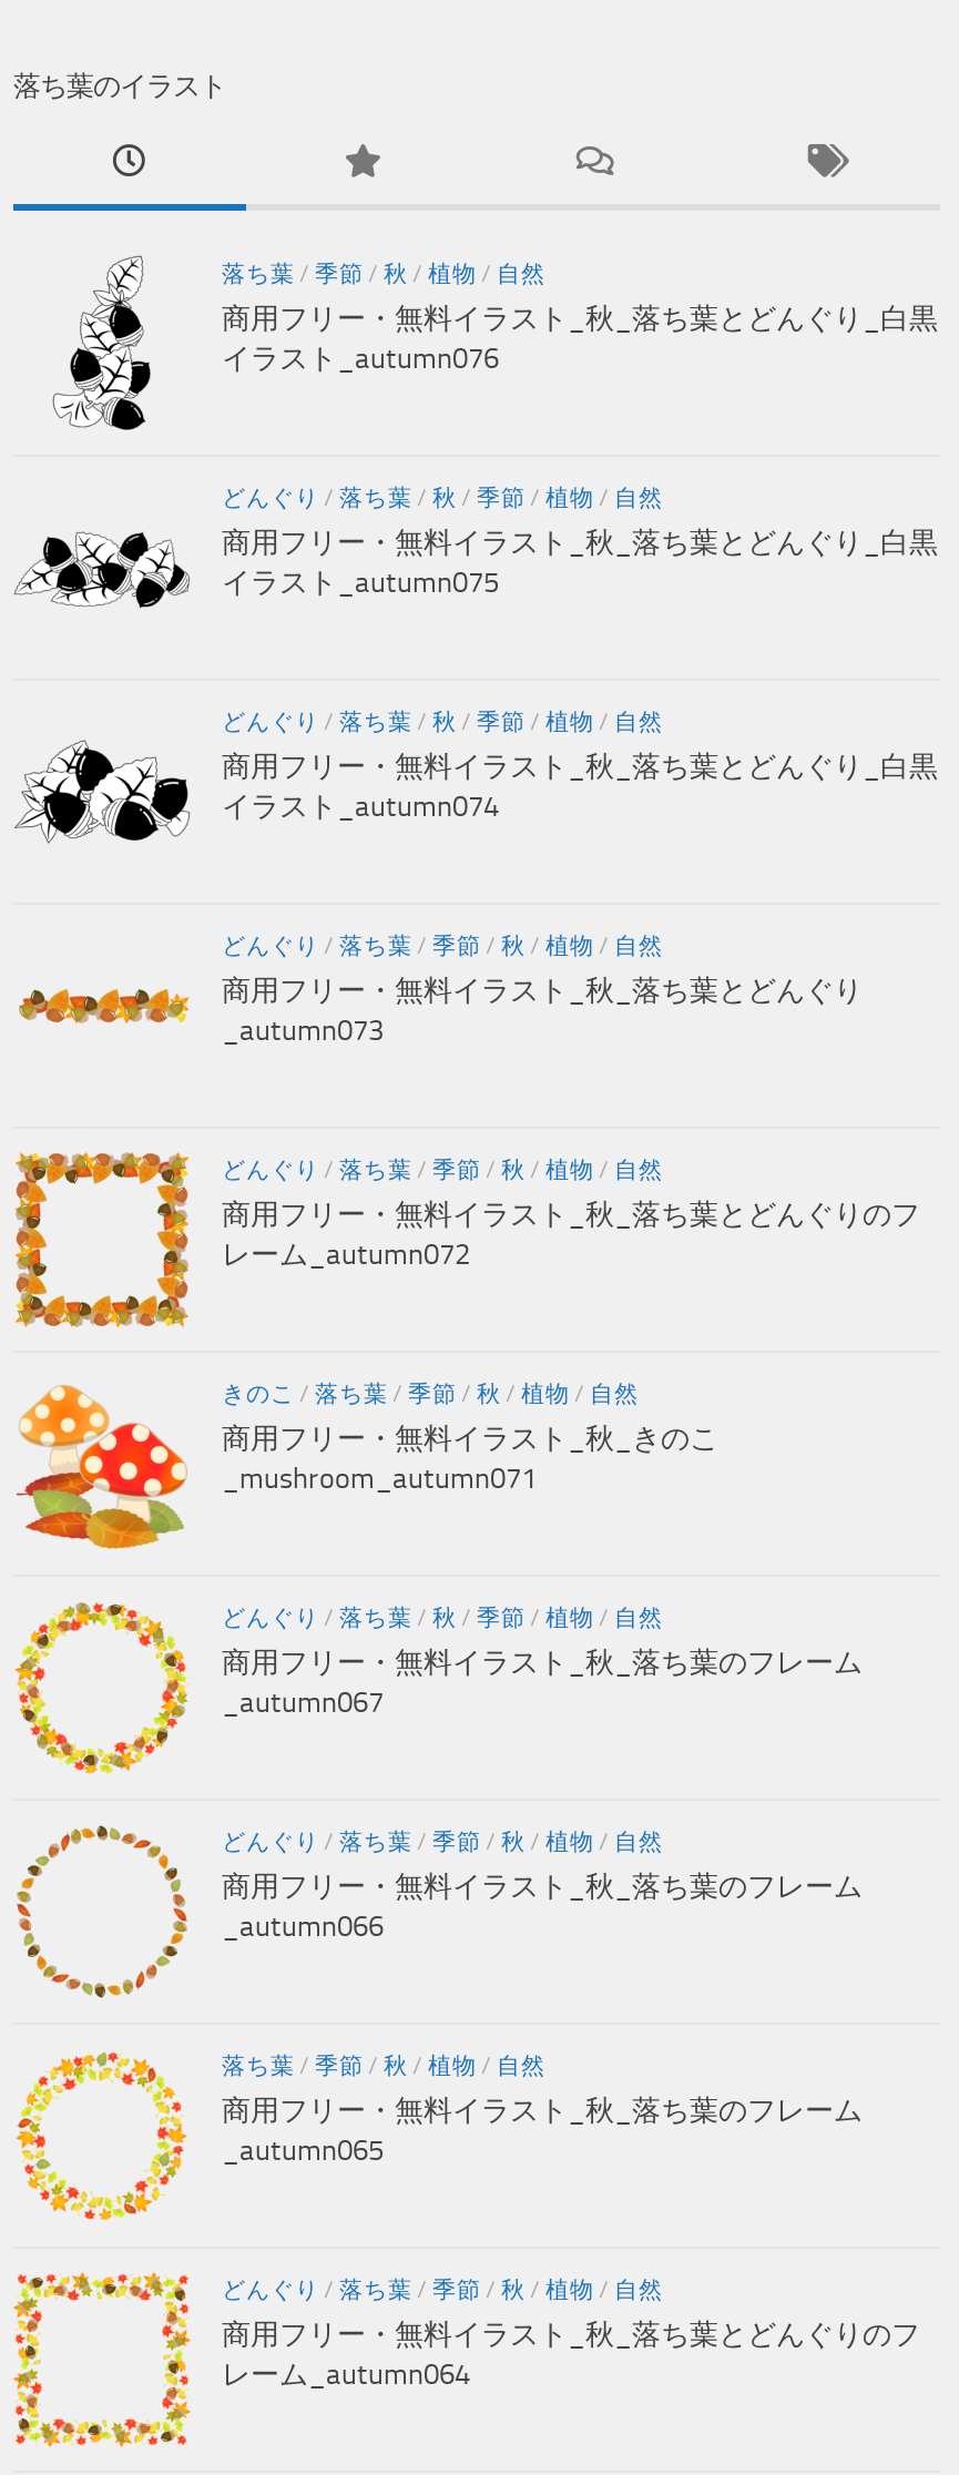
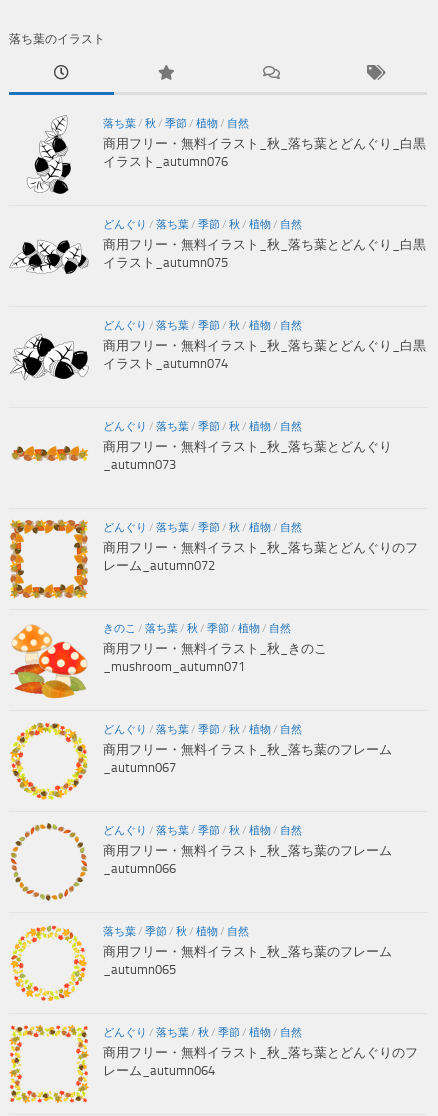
[222,260,545,289] 落ち葉/季節/秋/植物/自然 -> [103,117,249,130] 落ち葉/秋/季節/植物/自然
[222,484,663,513] どんぐり/落ち葉/秋/季節/植物/自然 -> [103,218,302,231] どんぐり/落ち葉/季節/秋/植物/自然
[222,708,663,737] どんぐり/落ち葉/秋/季節/植物/自然 -> [103,319,302,332] どんぐり/落ち葉/季節/秋/植物/自然
[222,1380,639,1408] きのこ/落ち葉/季節/秋/植物/自然 -> [103,622,291,635] きのこ/落ち葉/秋/季節/植物/自然
[222,1604,663,1632] どんぐり/落ち葉/秋/季節/植物/自然 -> [103,723,302,736] どんぐり/落ち葉/季節/秋/植物/自然
[222,2276,663,2304] どんぐり/落ち葉/季節/秋/植物/自然 -> [103,1026,302,1039] どんぐり/落ち葉/秋/季節/植物/自然

